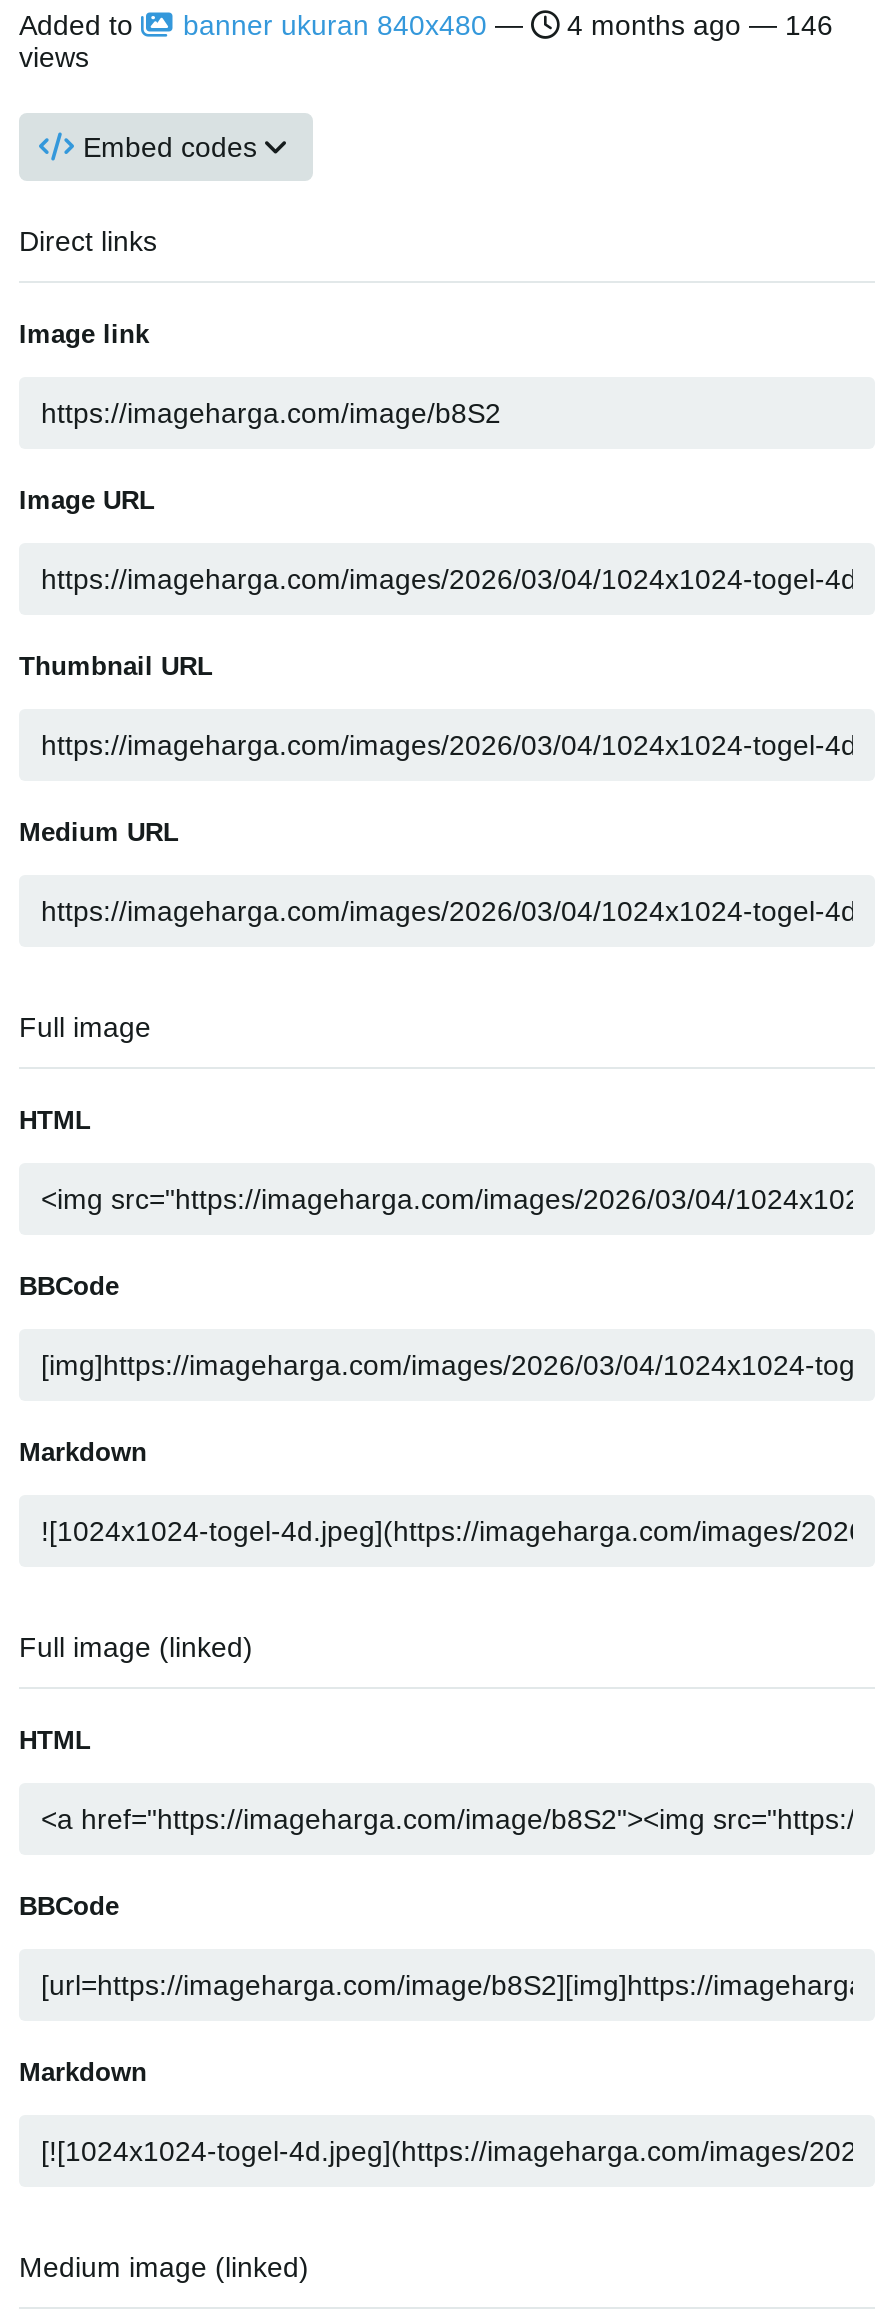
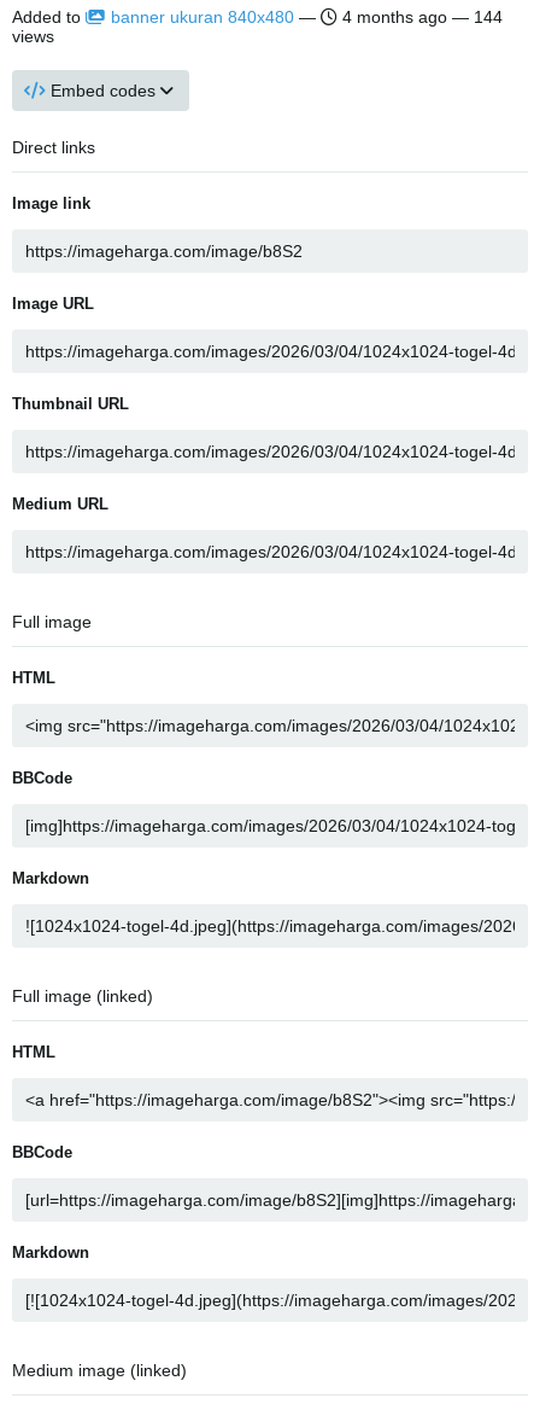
[19,9,833,41] Added to banner ukuran 840x480 — 4 months ago — 146 -> [12,7,503,27] Added to banner ukuran 840x480 — 4 months ago — 144

